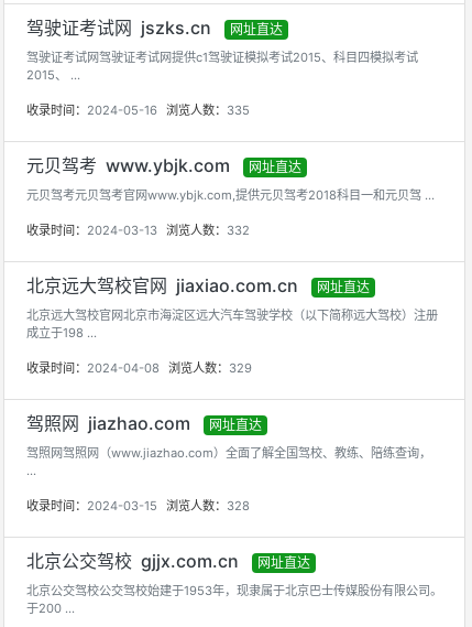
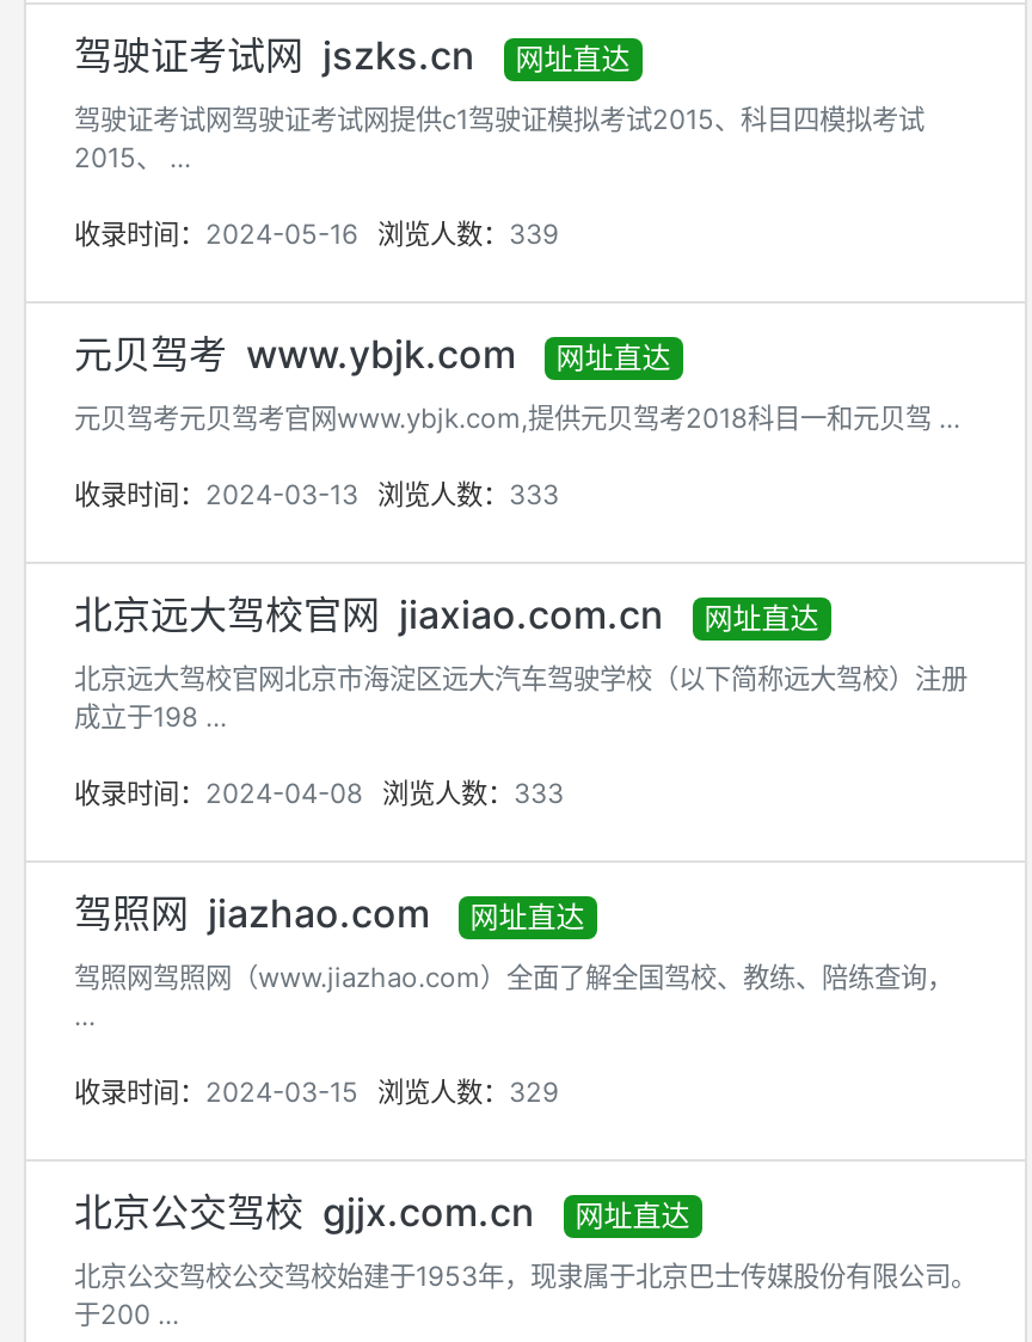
[26,102,250,118] 收录时间：2024-05-16 浏览人数：335 -> [74,217,559,251] 收录时间：2024-05-16 浏览人数：339
[26,223,250,238] 收录时间：2024-03-13 浏览人数：332 -> [74,478,559,511] 收录时间：2024-03-13 浏览人数：333
[26,360,252,376] 收录时间：2024-04-08 浏览人数：329 -> [74,777,564,810] 收录时间：2024-04-08 浏览人数：333
[26,498,250,514] 收录时间：2024-03-15 浏览人数：328 -> [74,1076,559,1109] 收录时间：2024-03-15 浏览人数：329

